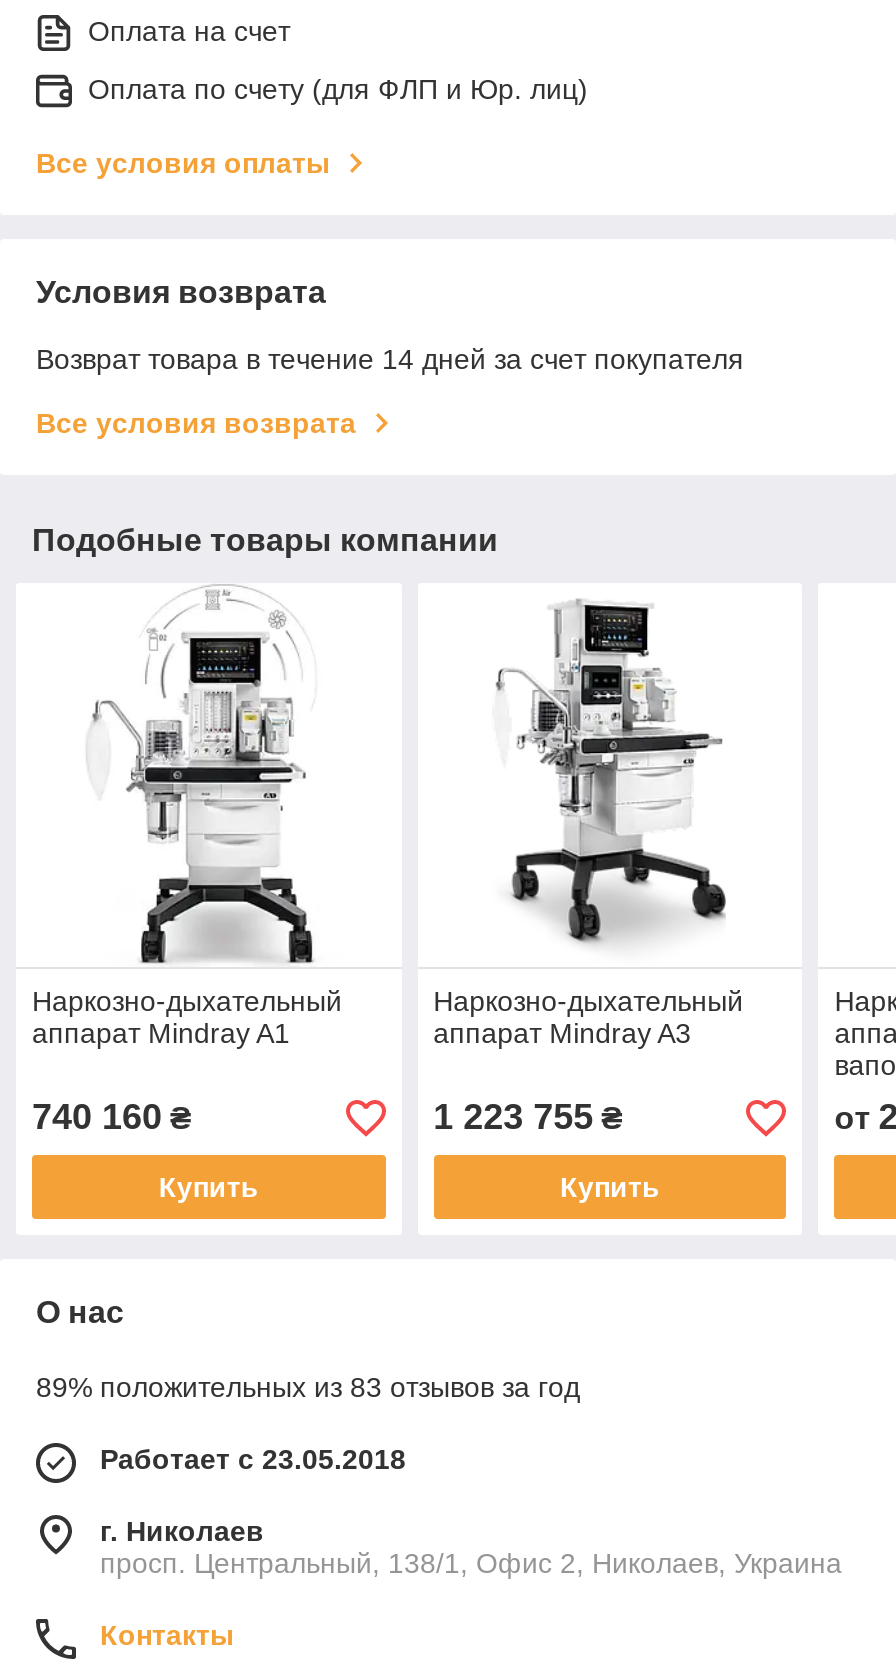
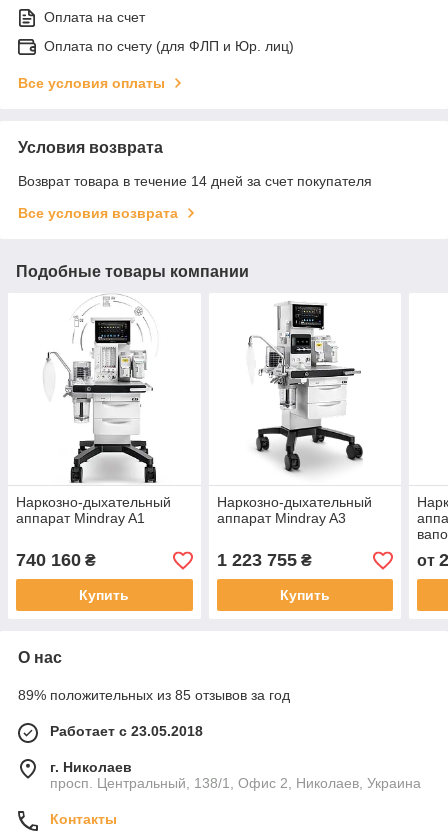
[36,1372,580,1404] 89% положительных из 83 отзывов за год -> [18,687,290,703] 89% положительных из 85 отзывов за год

